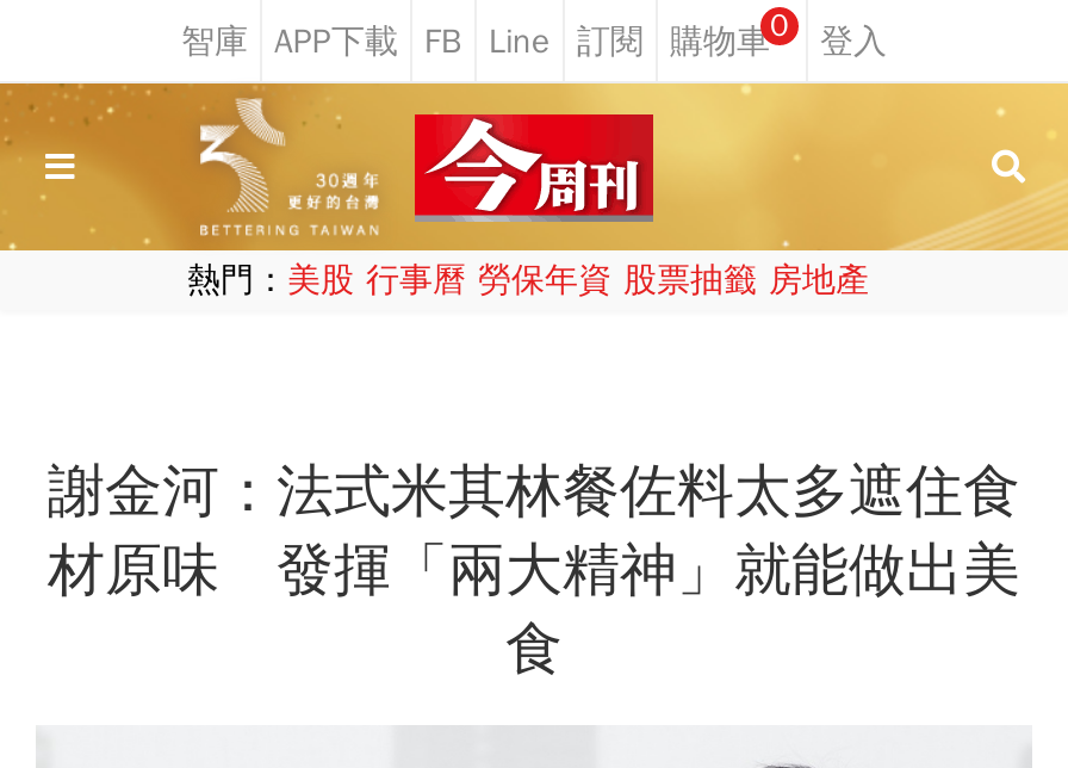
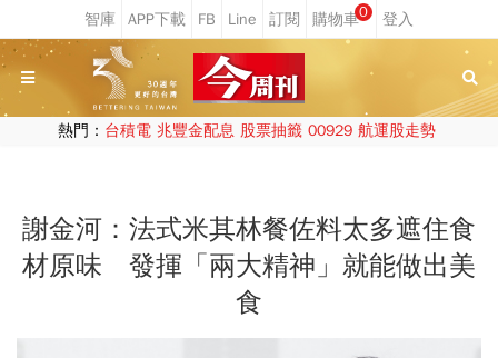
[187,260,869,301] 熱門：美股 行事曆 勞保年資 股票抽籤 房地產 -> [57,121,435,140] 熱門：台積電 兆豐金配息 股票抽籤 00929 航運股走勢

